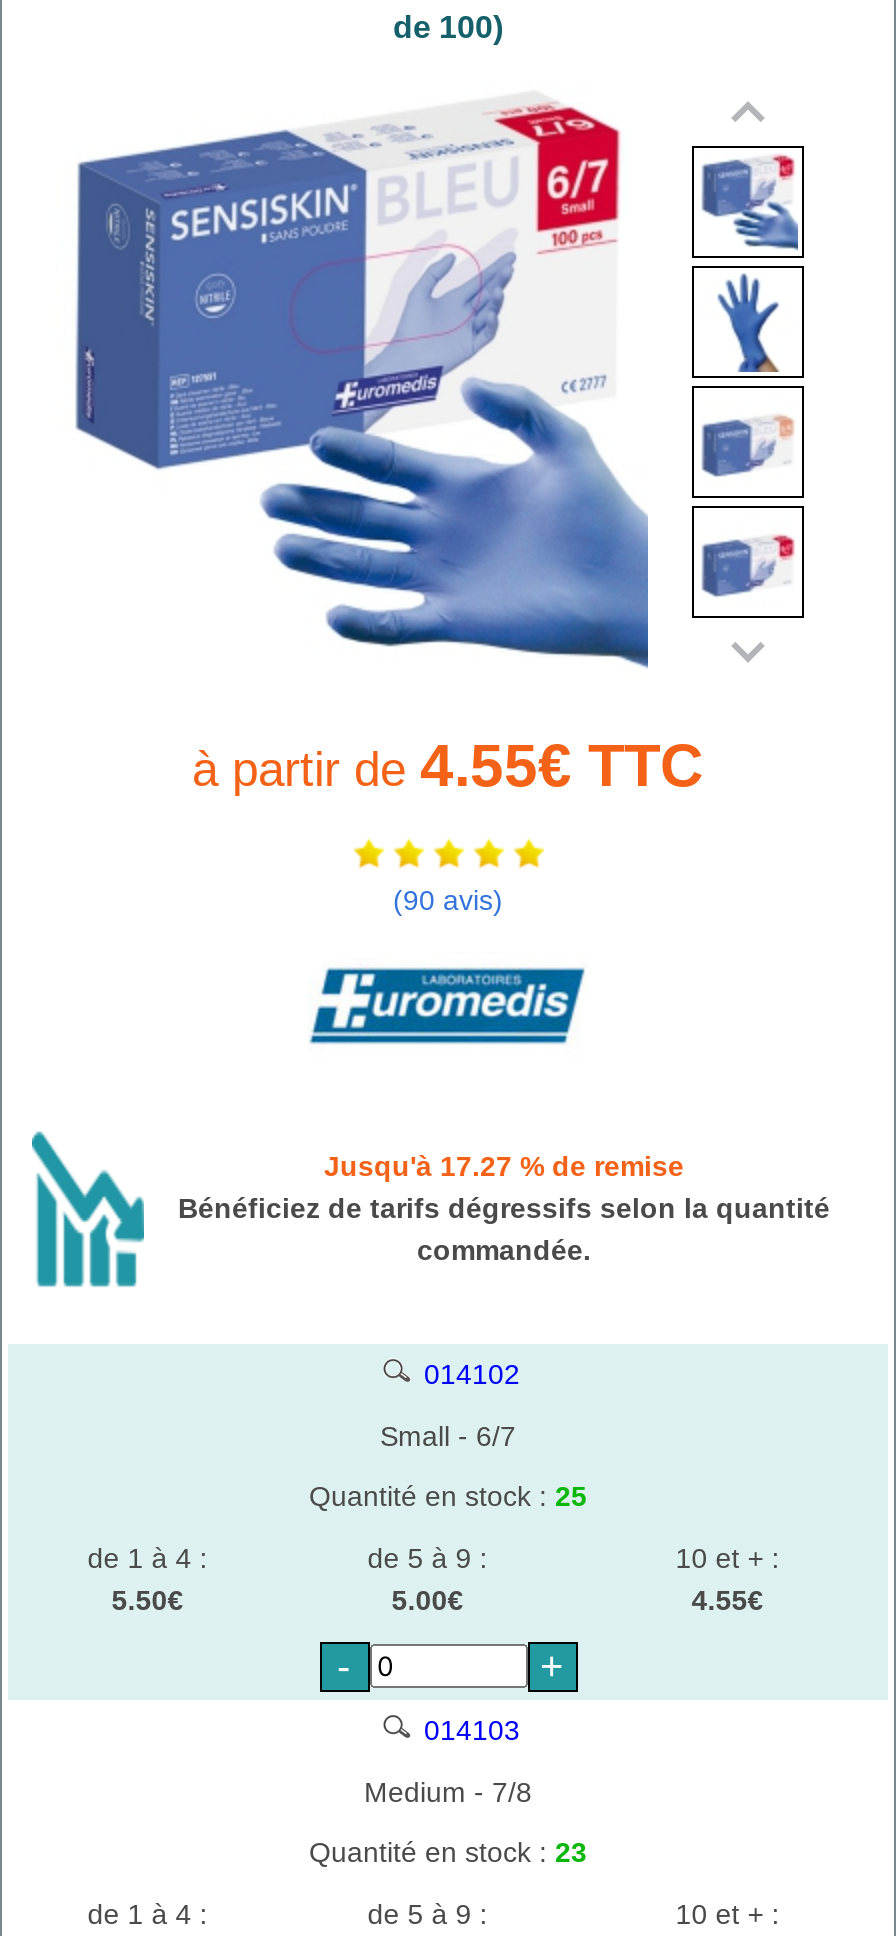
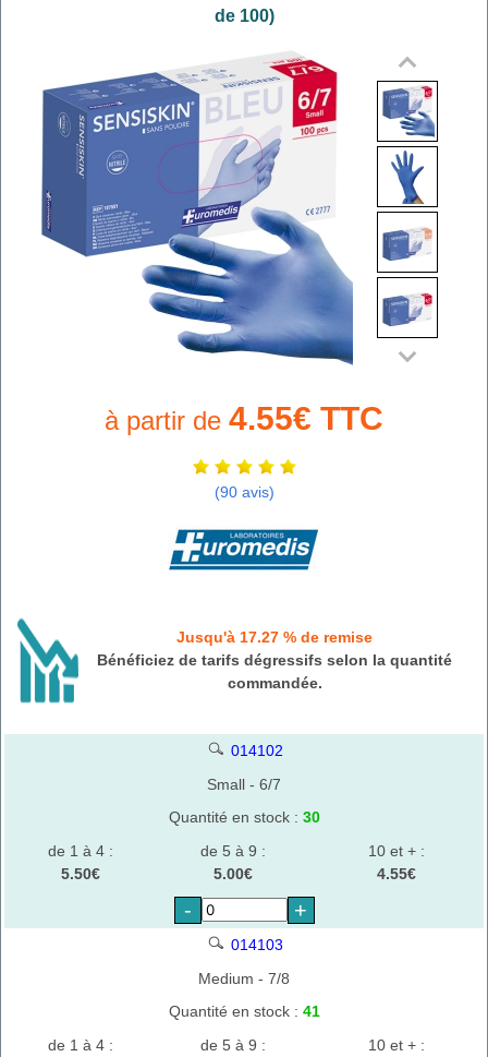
[309,1481,587,1513] Quantité en stock : 25 -> [168,809,320,826] Quantité en stock : 30
[309,1837,587,1869] Quantité en stock : 23 -> [168,1003,320,1020] Quantité en stock : 41

